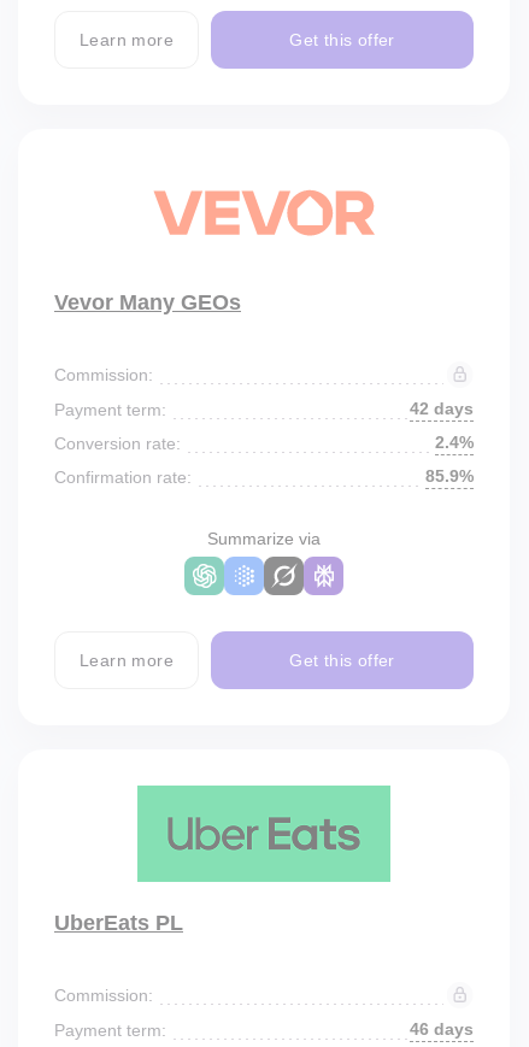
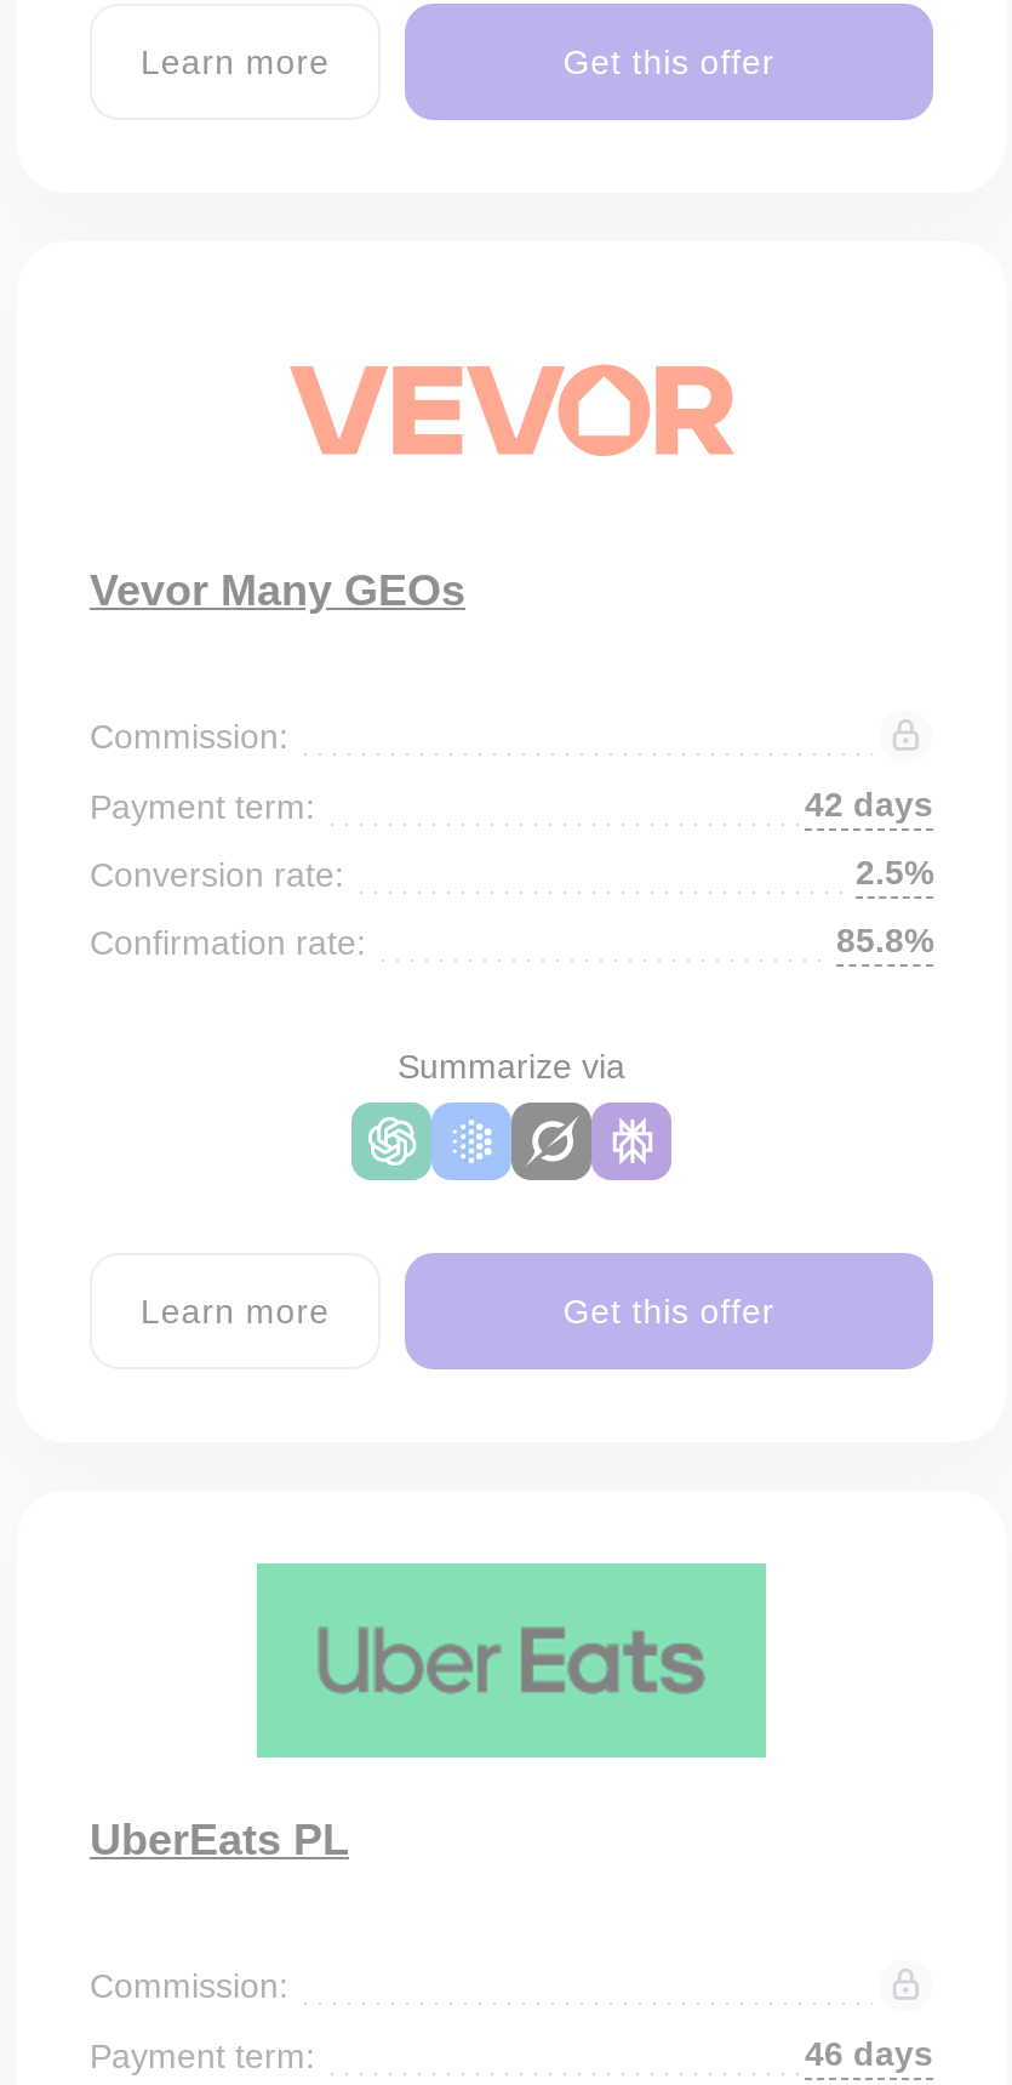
[435,433,474,452] 2.4% -> [856,853,933,891] 2.5%
[425,466,474,486] 85.9% -> [836,921,933,959] 85.8%

